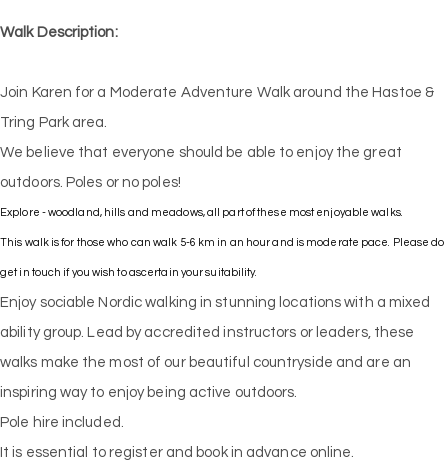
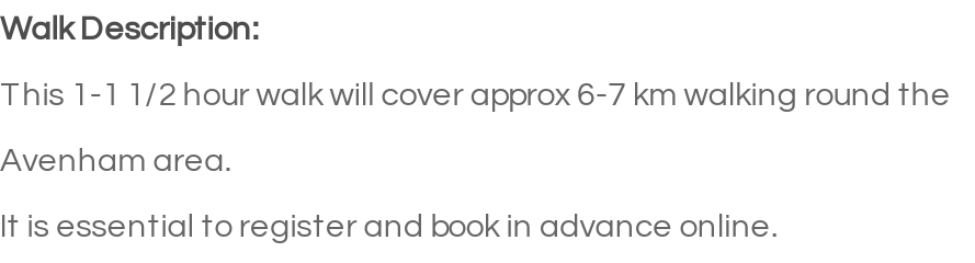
[0,85,444,430] Join Karen for a Moderate Adventure Walk around the Hastoe & | Tring Park area. | We believe that everyone should be able to enjoy the great | outdoors. Poles or no poles! | Explore - woodland, hills and meadows, all part of these most enjoyable walks. | This walk is for those who can walk 5-6 km in an hour and is moderate pace. Please do | get in touch if you wish to ascertain your suitability. | Enjoy sociable Nordic walking in stunning locations with a mixed | ability group. Lead by accredited instructors or leaders, these | walks make the most of our beautiful countryside and are an | inspiring way to enjoy being active outdoors. | Pole hire included. -> [0,80,951,179] This 1-1 1/2 hour walk will cover approx 6-7 km walking round the | Avenham area.

